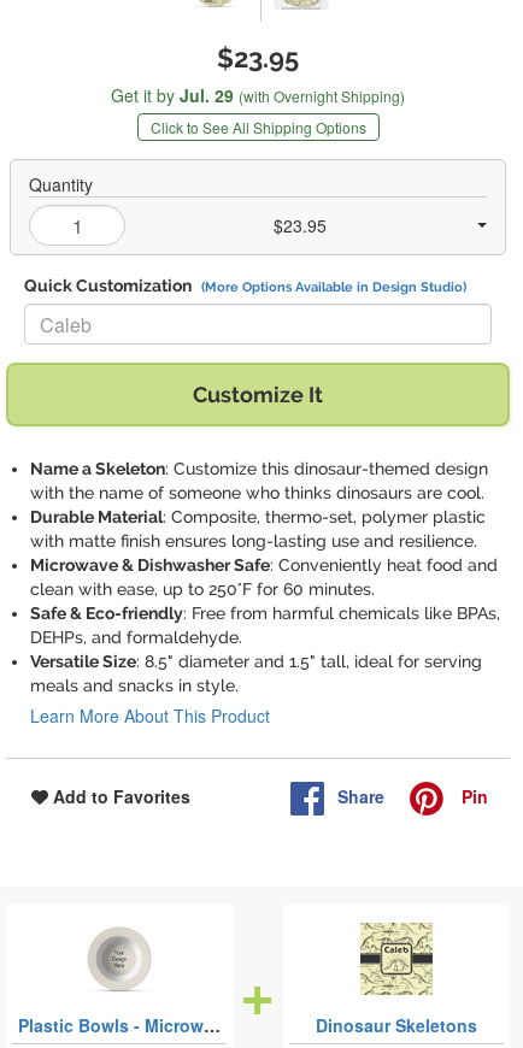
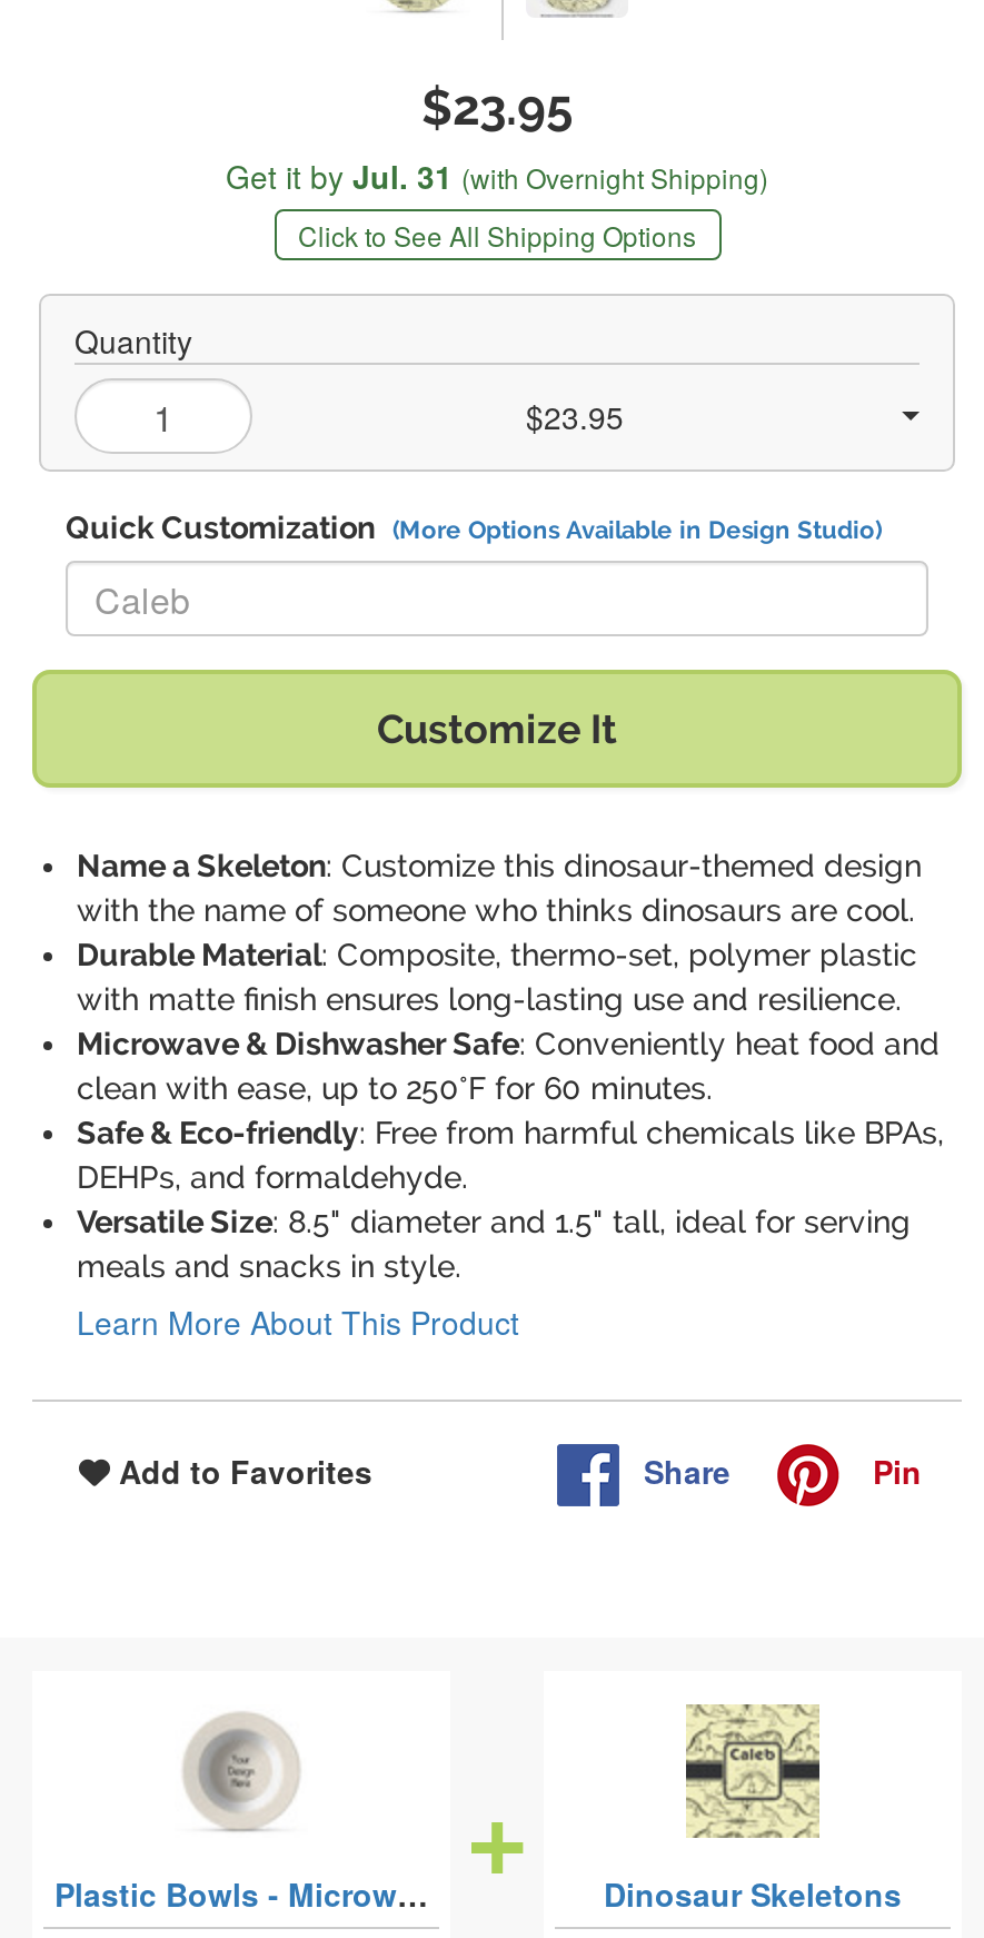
[111,83,405,107] Get it by Jul. 29 (with Overnight Shipping) -> [226,154,768,198] Get it by Jul. 31 (with Overnight Shipping)

